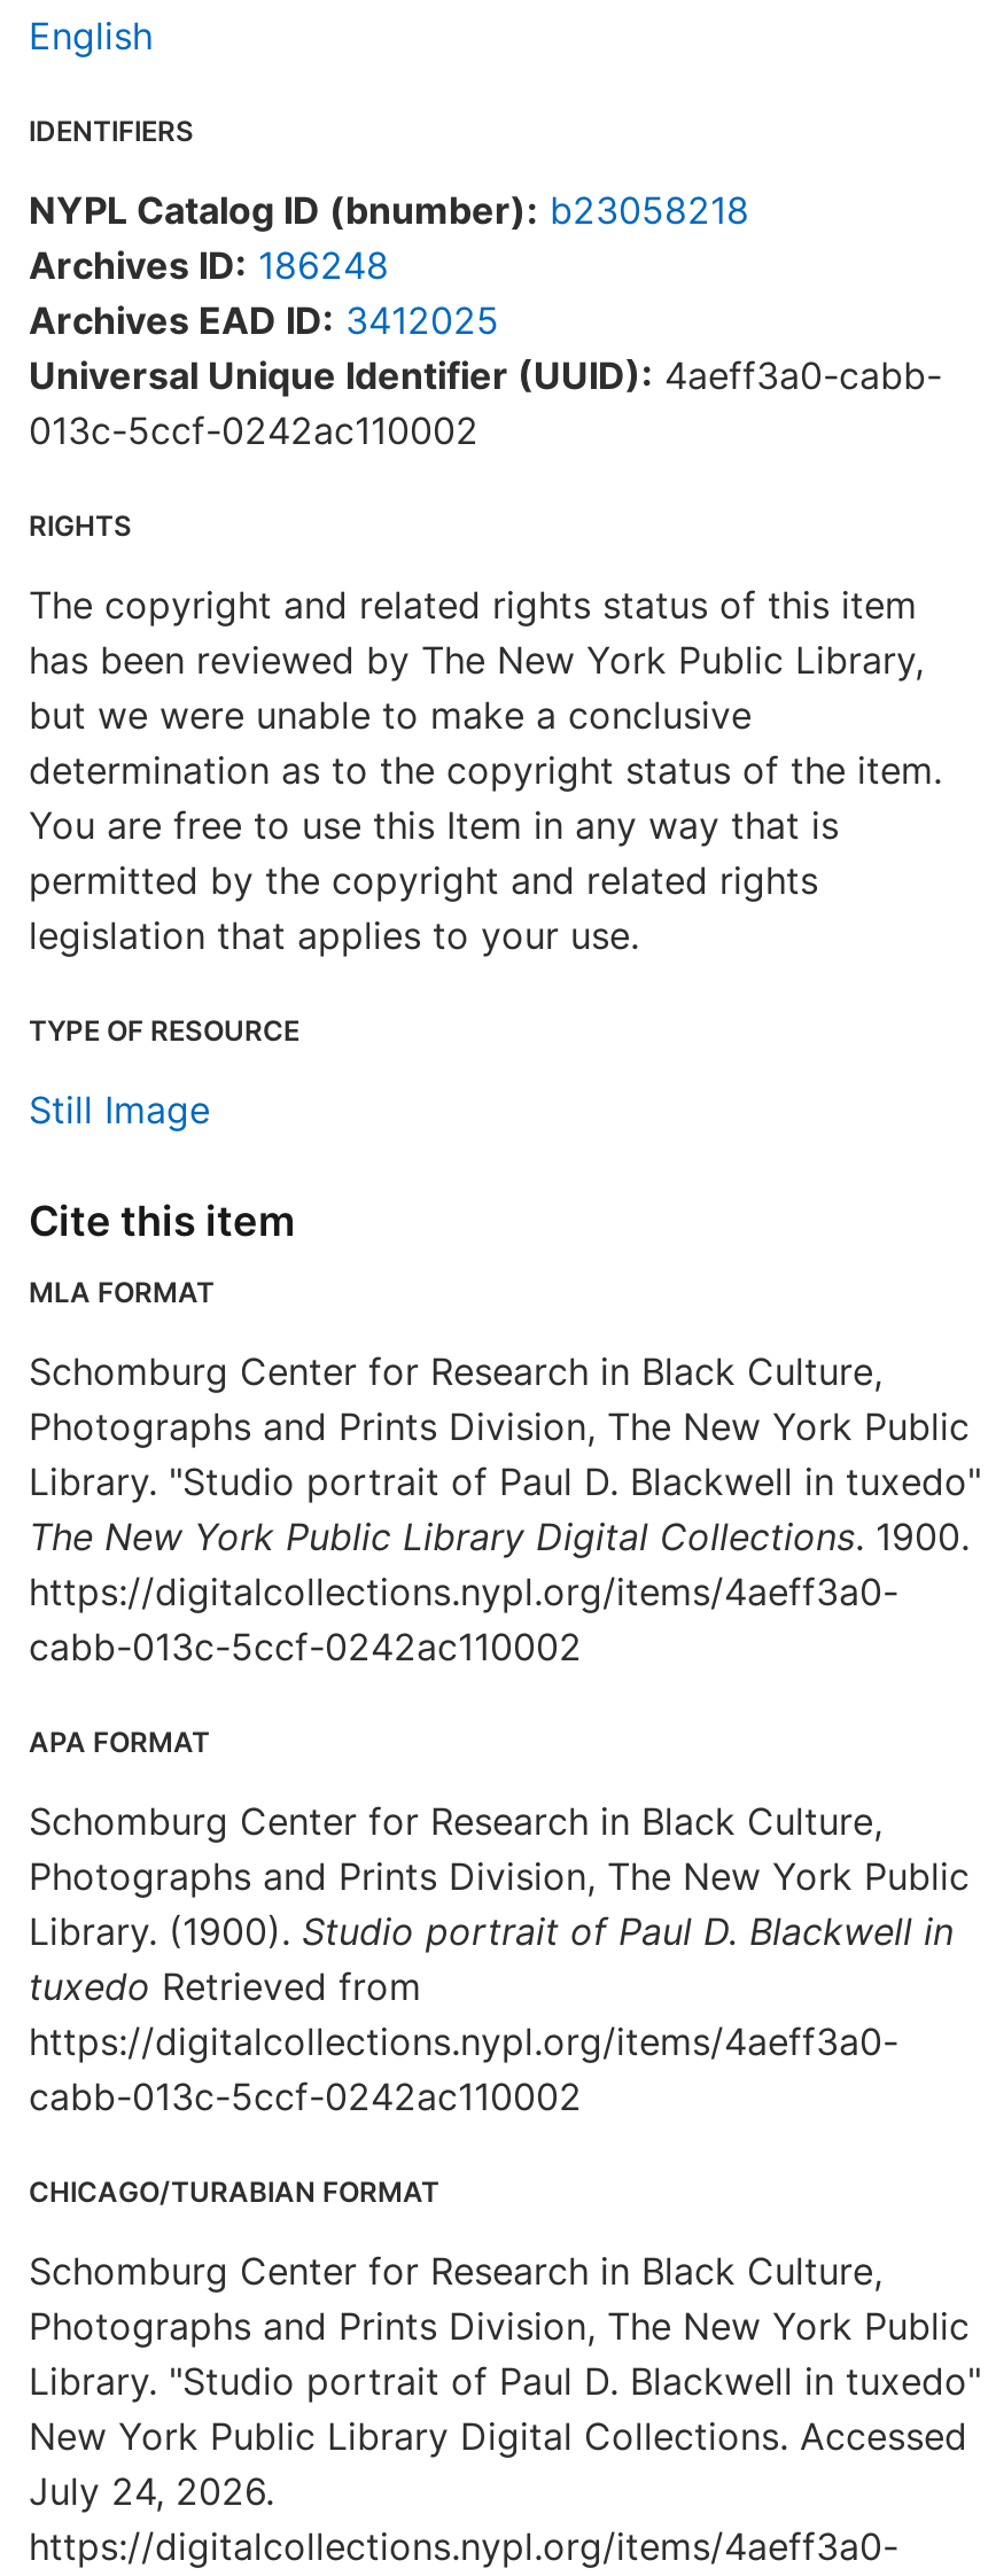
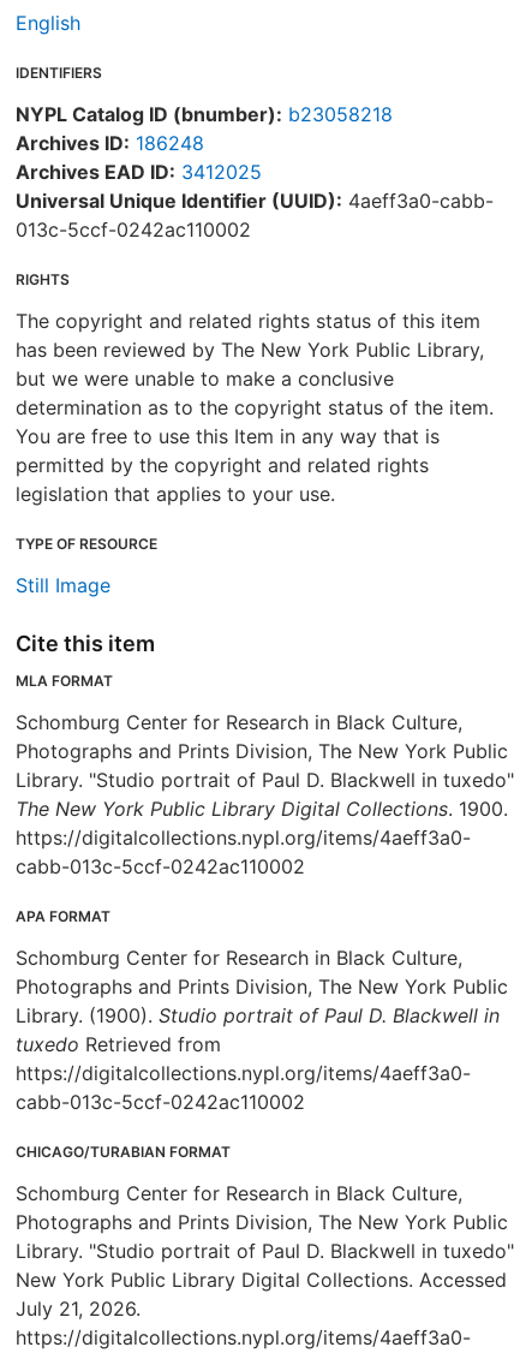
[29,2468,274,2514] July 24, 2026. -> [16,1297,141,1321] July 21, 2026.

